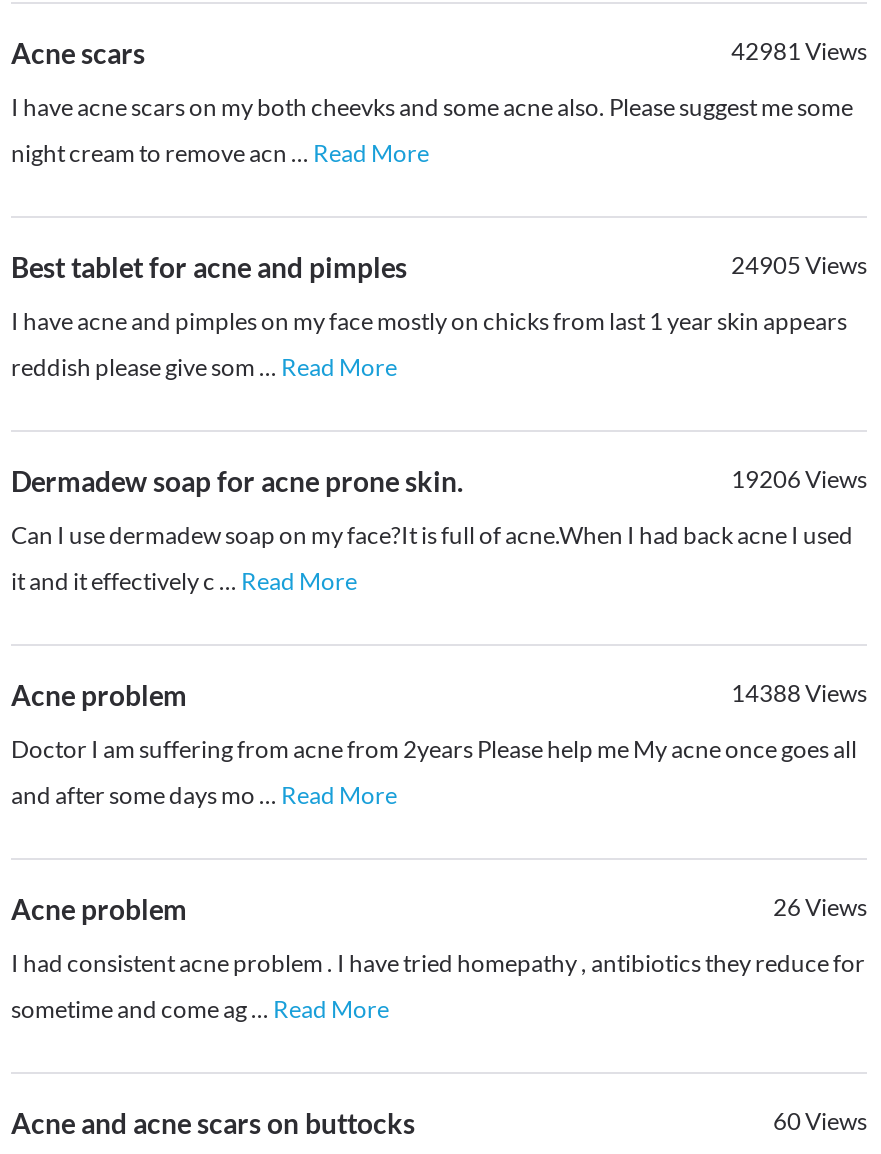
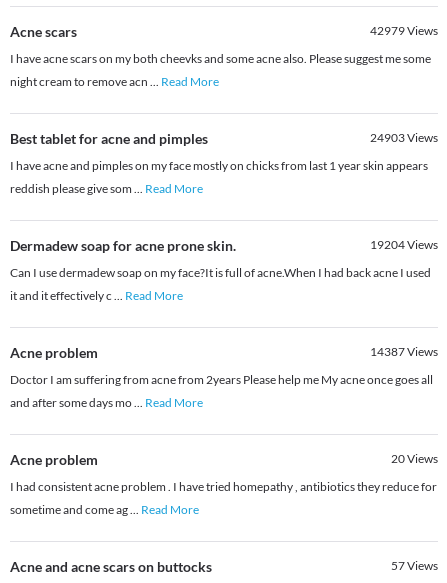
[731,37,867,67] 42981Views -> [370,23,438,38] 42979Views
[731,251,867,281] 24905 Views -> [370,130,438,145] 24903 Views
[731,465,867,495] 19206Views -> [370,237,438,252] 19204Views
[731,679,867,709] 14388Views -> [370,344,438,359] 14387Views
[773,893,867,923] 26Views -> [391,451,438,466] 20Views
[773,1107,867,1137] 60Views -> [391,558,438,573] 57Views

